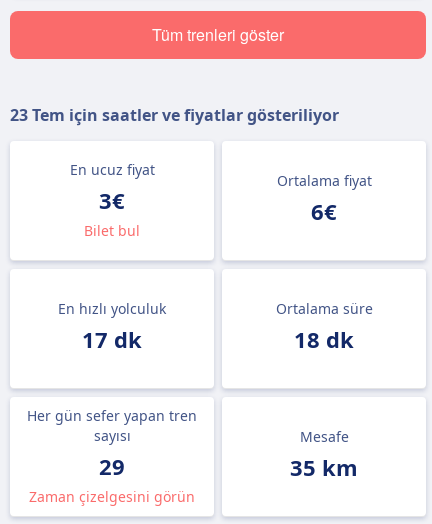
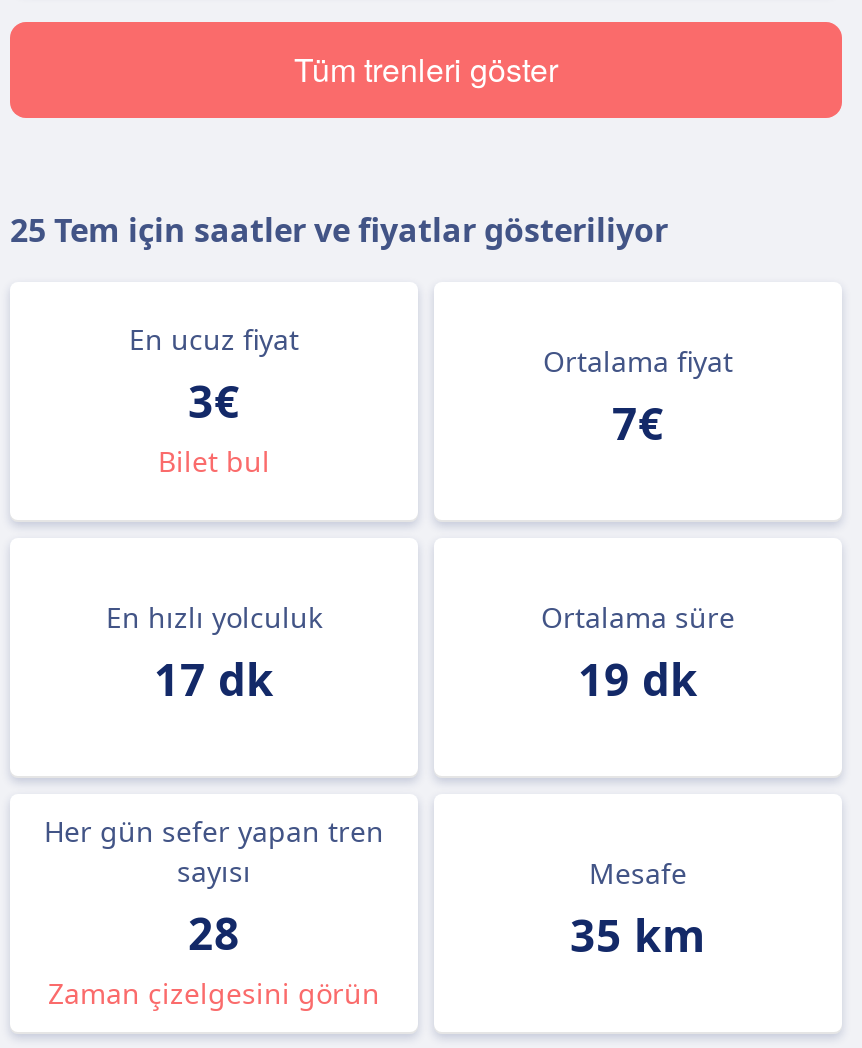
[10,104,339,126] 23 Tem için saatler ve fiyatlar gösteriliyor -> [10,208,668,252] 25 Tem için saatler ve fiyatlar gösteriliyor
[311,196,337,226] 6€ -> [612,392,664,452] 7€
[294,324,354,354] 18 dk -> [578,648,698,708] 19 dk
[99,451,125,481] 29 -> [188,902,240,962] 28

